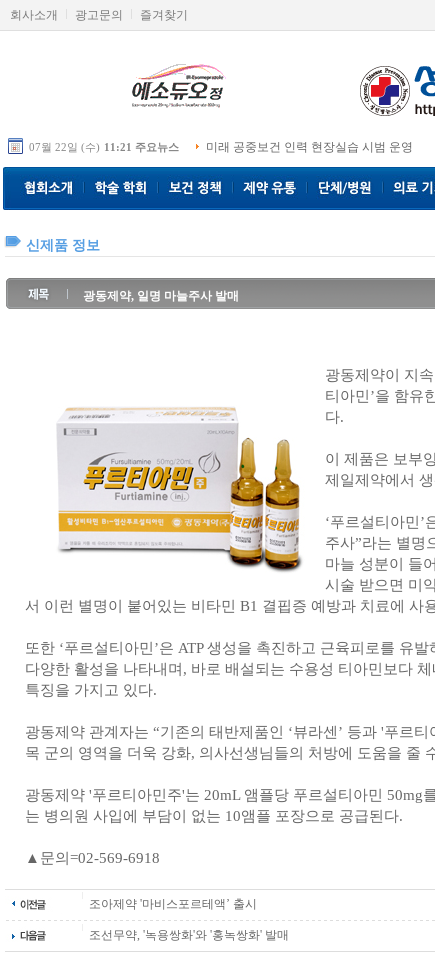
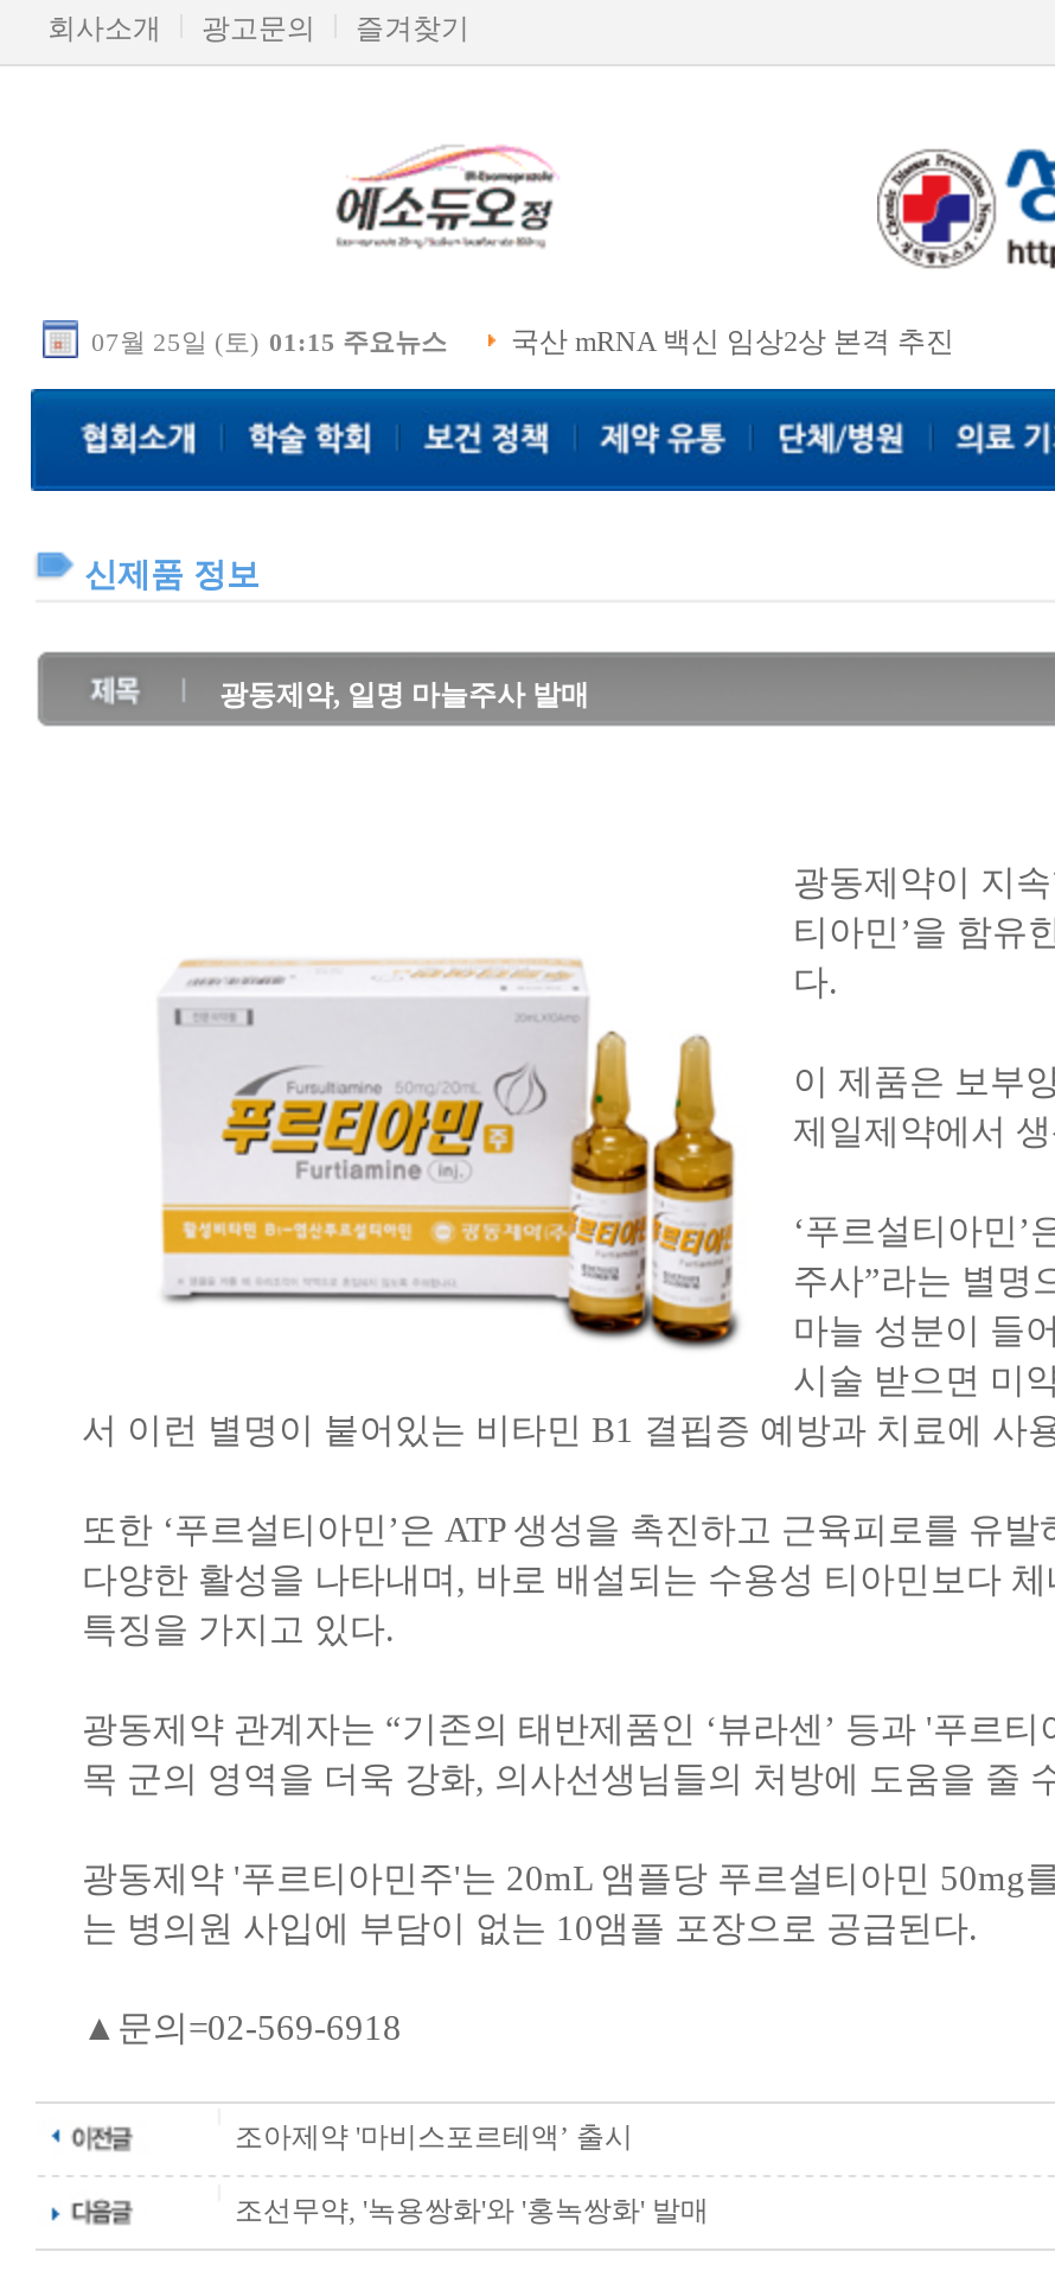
[25,140,412,154] 07월 22일 (수) 11:21 주요뉴스 | 미래 공중보건 인력 현장실습 시범 운영 -> [84,325,954,358] 07월 25일 (토) 01:15 주요뉴스 | 국산 mRNA 백신 임상2상 본격 추진

